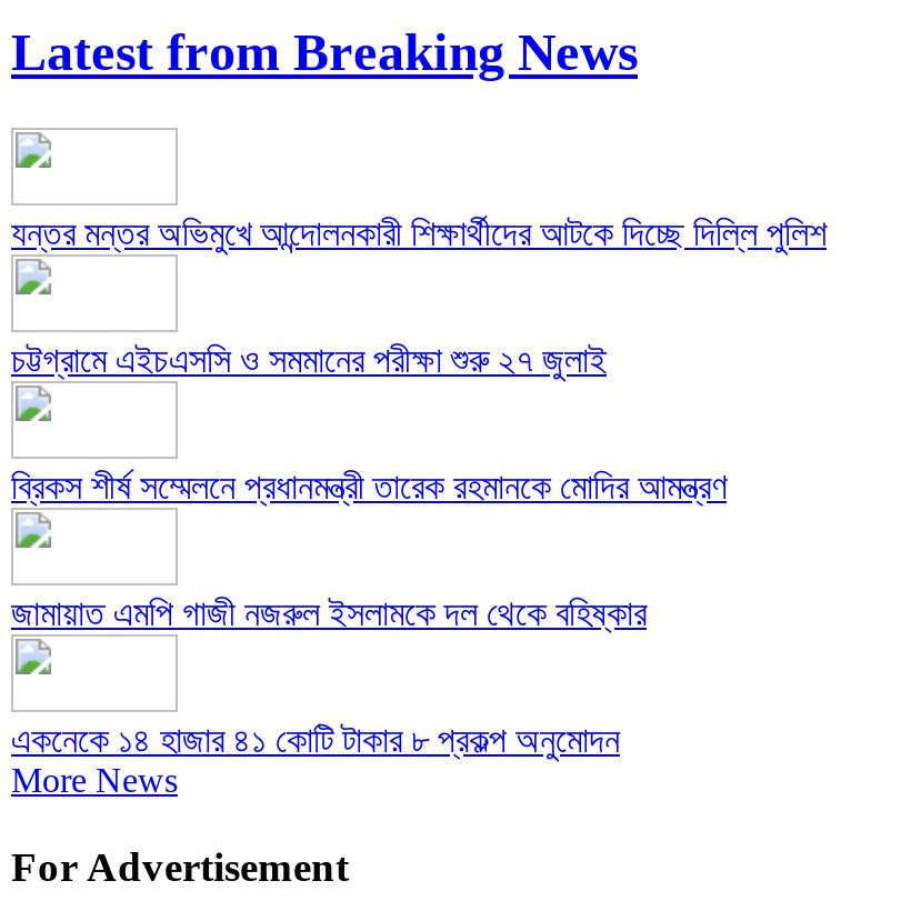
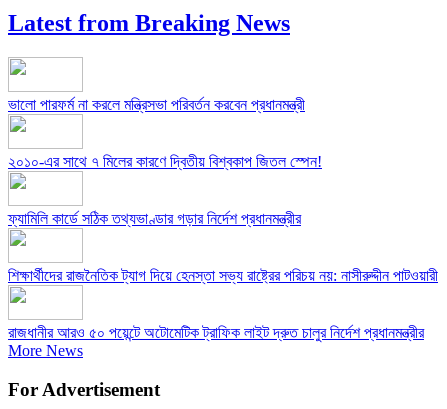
[11,214,827,252] যন্তর মন্তর অভিমুখে আন্দোলনকারী শিক্ষার্থীদের আটকে দিচ্ছে দিল্লি পুলিশ -> [8,96,305,113] ভালো পারফর্ম না করলে মন্ত্রিসভা পরিবর্তন করবেন প্রধানমন্ত্রী
[11,341,607,379] চট্টগ্রামে এইচএসসি ও সমমানের পরীক্ষা শুরু ২৭ জুলাই -> [8,153,322,170] ২০১০-এর সাথে ৭ মিলের কারণে দ্বিতীয় বিশ্বকাপ জিতল স্পেন!
[11,467,727,505] ব্রিকস শীর্ষ সম্মেলনে প্রধানমন্ত্রী তারেক রহমানকে মোদির আমন্ত্রণ -> [8,210,301,227] ফ্যামিলি কার্ডে সঠিক তথ্যভাণ্ডার গড়ার নির্দেশ প্রধানমন্ত্রীর
[11,594,647,632] জামায়াত এমপি গাজী নজরুল ইসলামকে দল থেকে বহিষ্কার -> [8,267,438,284] শিক্ষার্থীদের রাজনৈতিক ট্যাগ দিয়ে হেনস্তা সভ্য রাষ্ট্রের পরিচয় নয়: নাসীরুদ্দীন পাটওয়ারী
[11,721,620,759] একনেকে ১৪ হাজার ৪১ কোটি টাকার ৮ প্রকল্প অনুমোদন -> [8,324,424,341] রাজধানীর আরও ৫০ পয়েন্টে অটোমেটিক ট্রাফিক লাইট দ্রুত চালুর নির্দেশ প্রধানমন্ত্রীর

